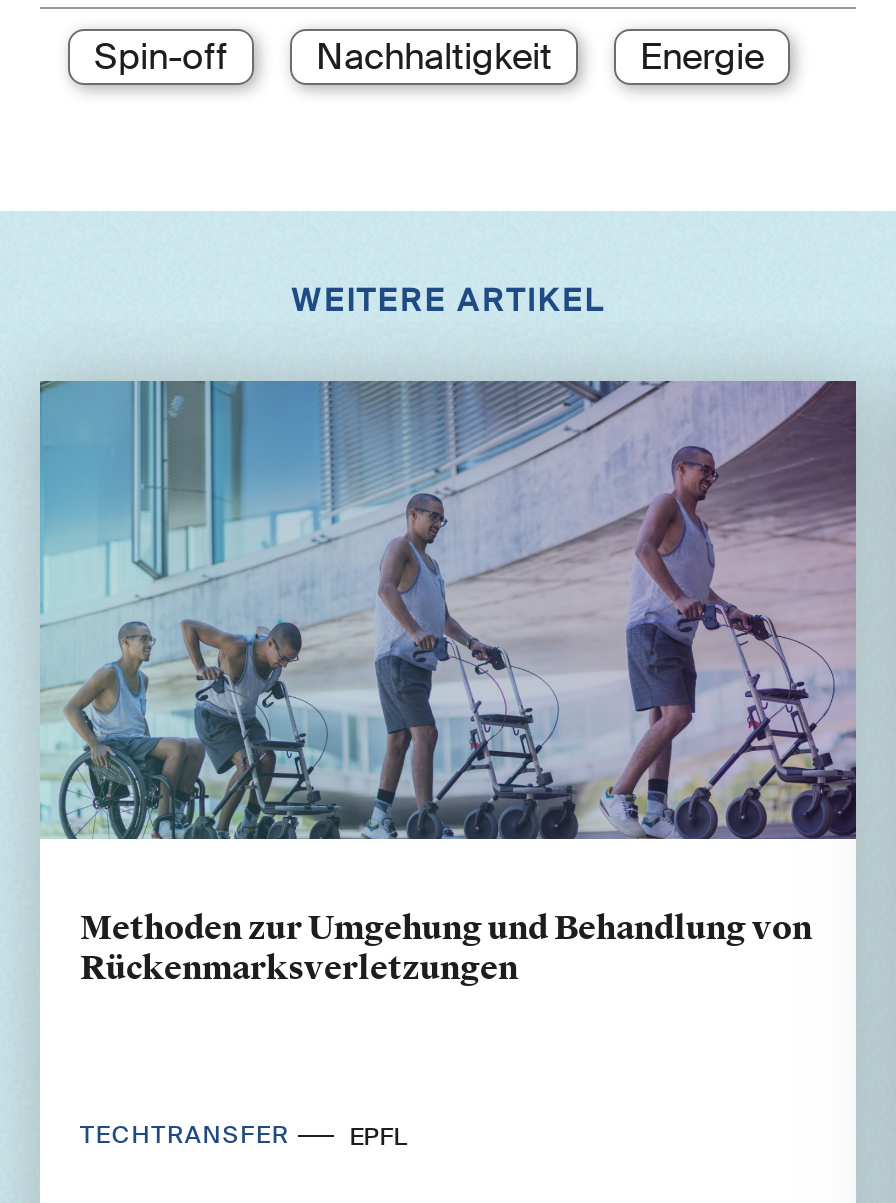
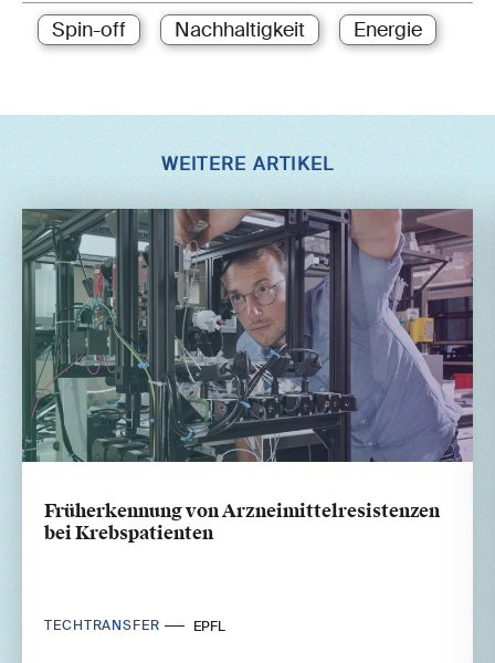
[38,379,858,990] [image] | Methoden zur Umgehung und Behandlung von | Rückenmarksverletzungen -> [21,208,474,545] [image] | Früherkennung von Arzneimittelresistenzen | bei Krebspatienten

